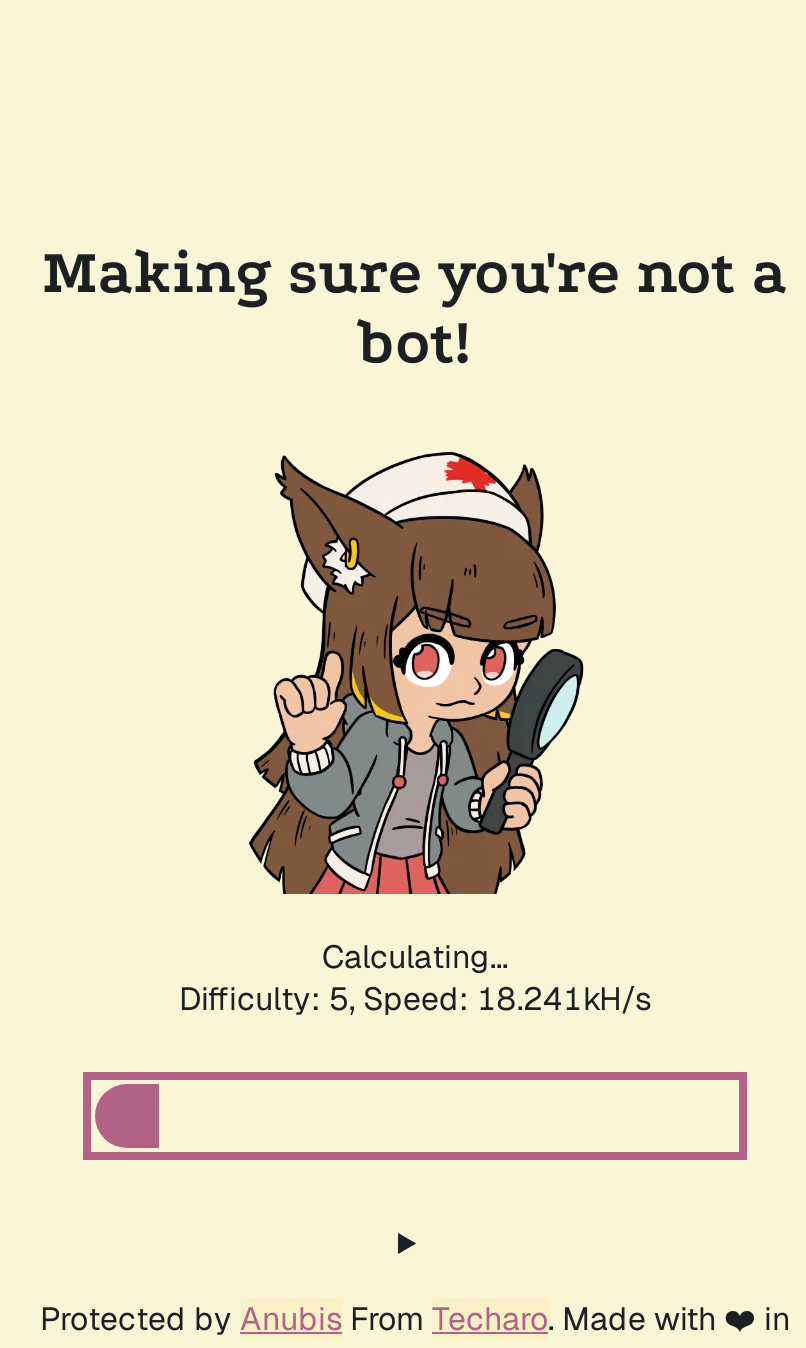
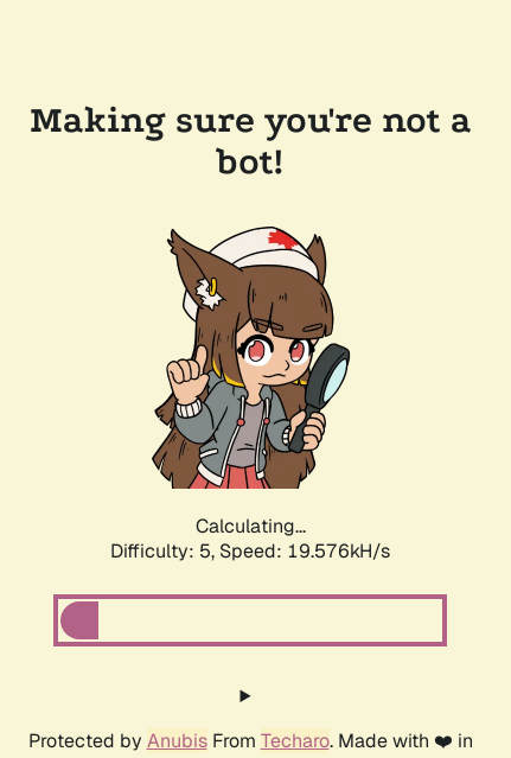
[179,978,651,1020] Difficulty: 5, Speed: 18.241kH/s -> [110,539,390,563] Difficulty: 5, Speed: 19.576kH/s

